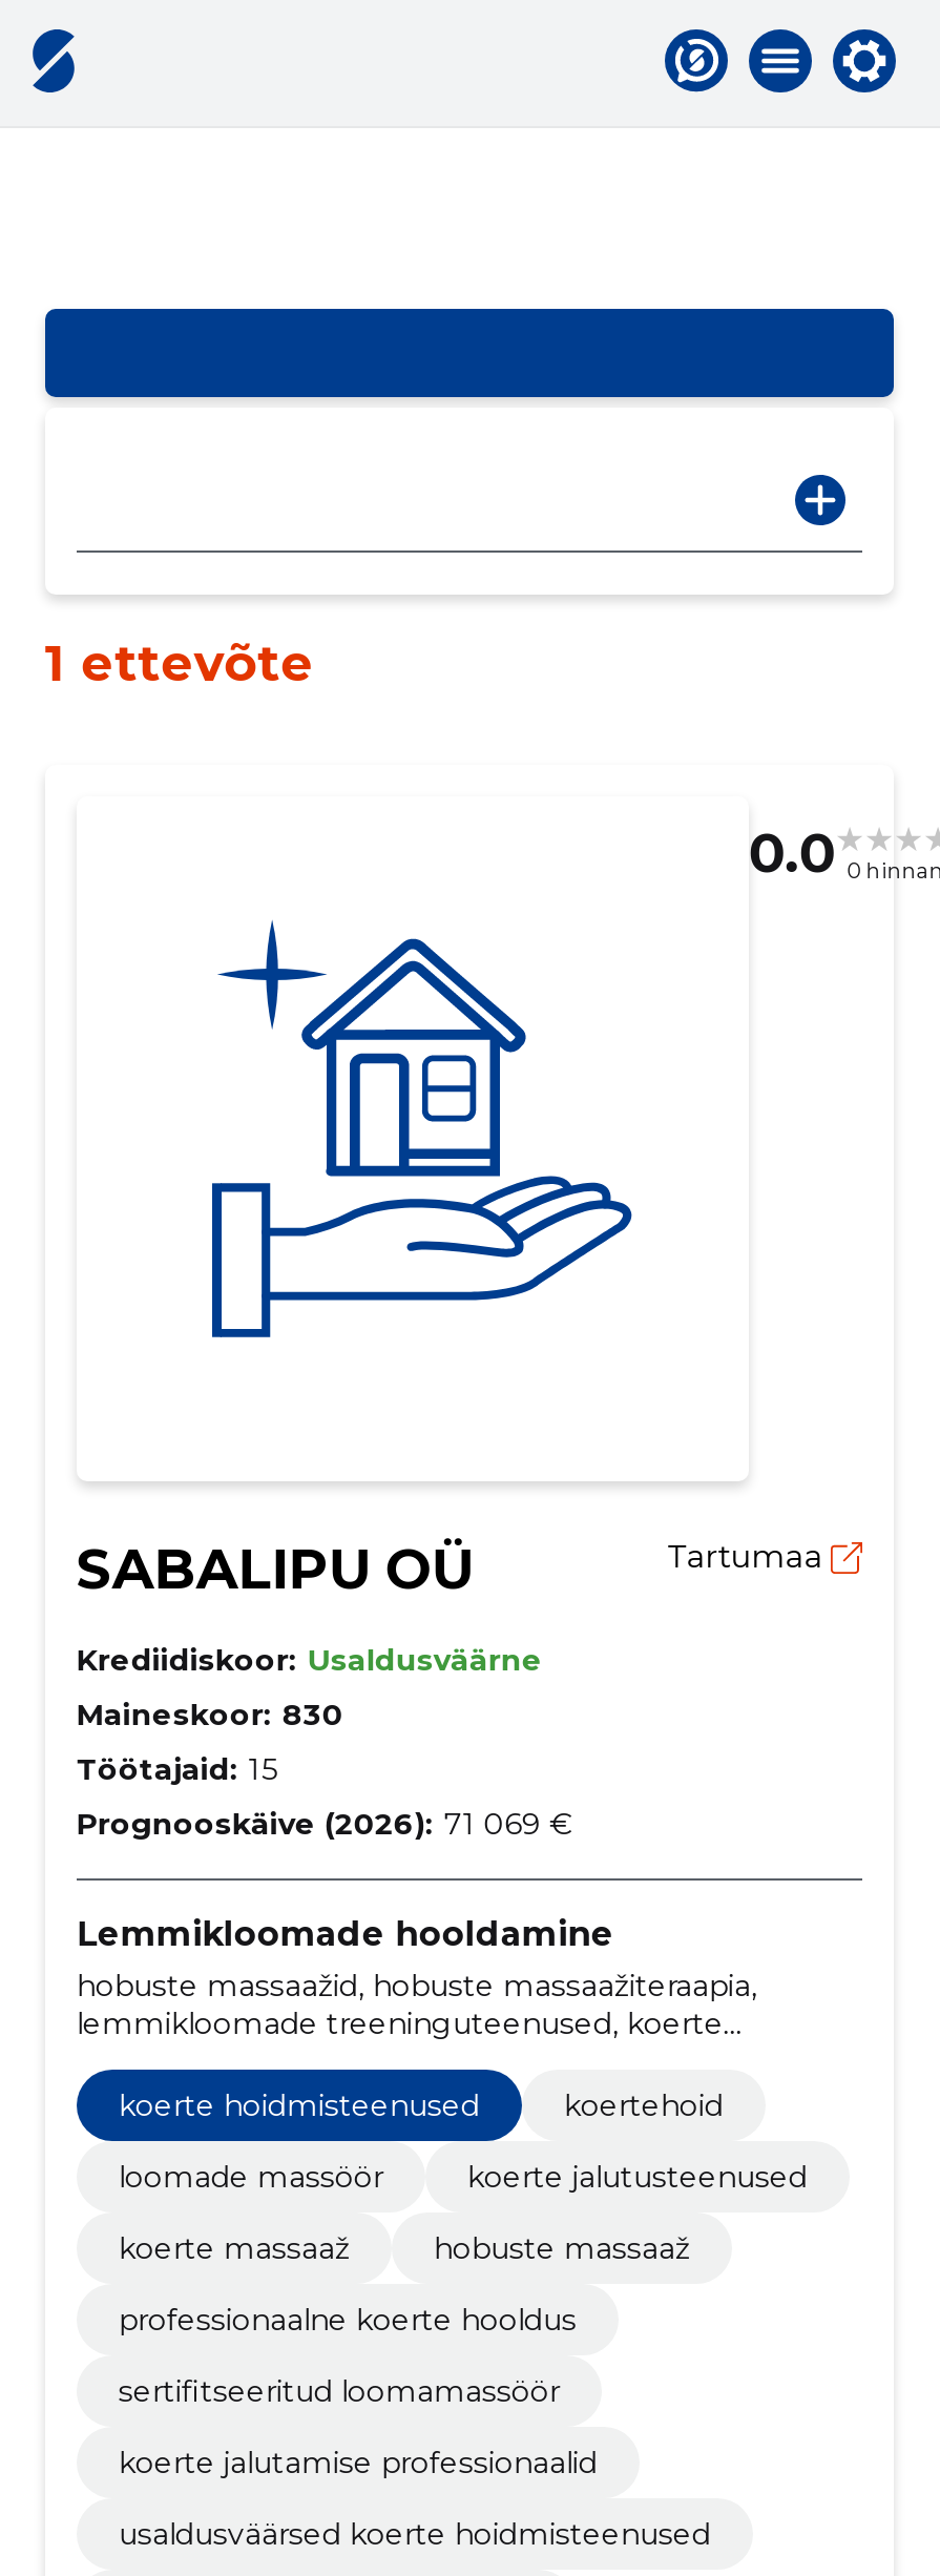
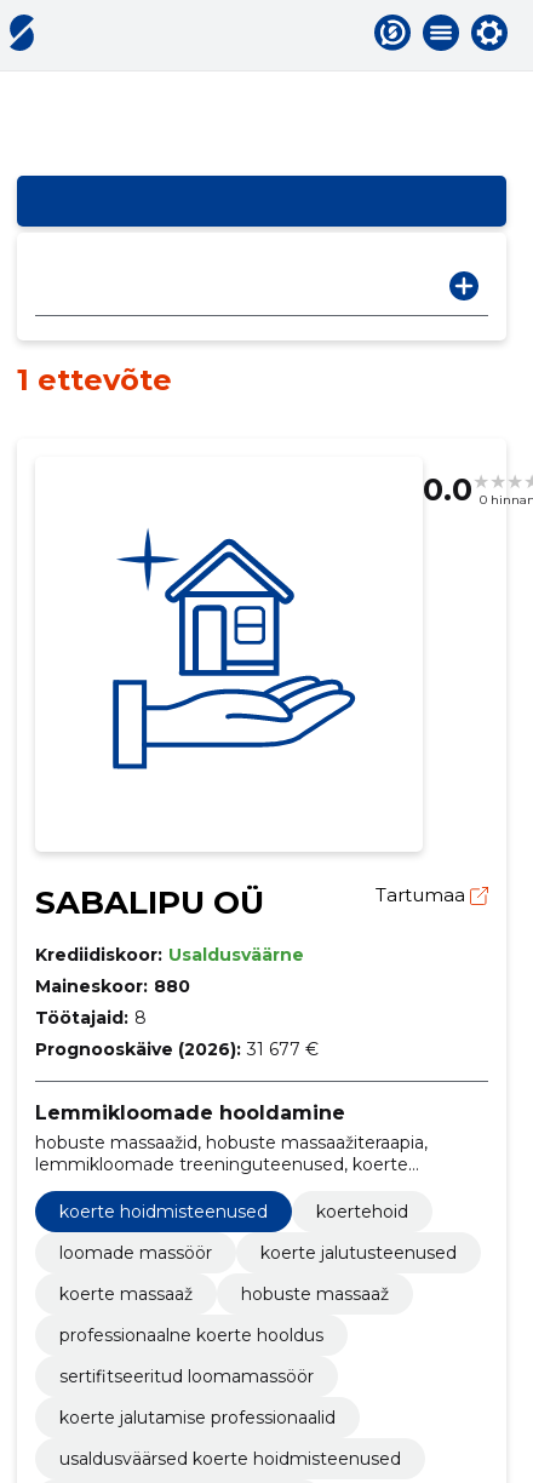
[76,1696,343,1733] Maineskoor: 830 -> [35,975,190,997] Maineskoor: 880
[76,1750,276,1788] Töötajaid: 15 -> [35,1007,146,1029] Töötajaid: 8
[76,1805,572,1843] Prognooskäive (2026): 71 069 € -> [35,1038,318,1060] Prognooskäive (2026): 31 677 €

